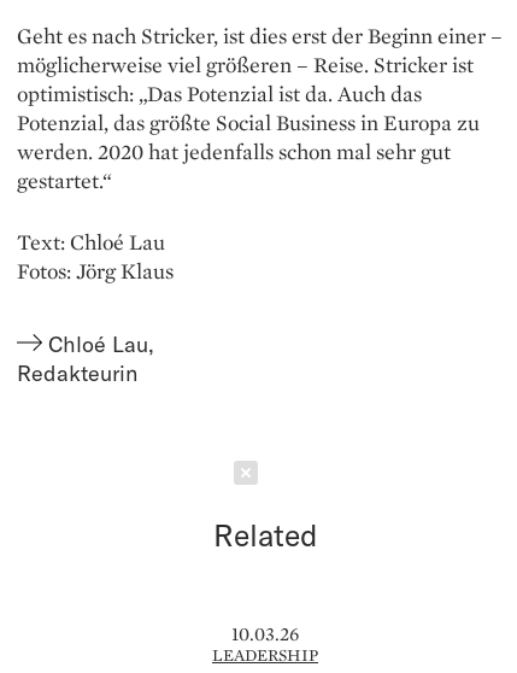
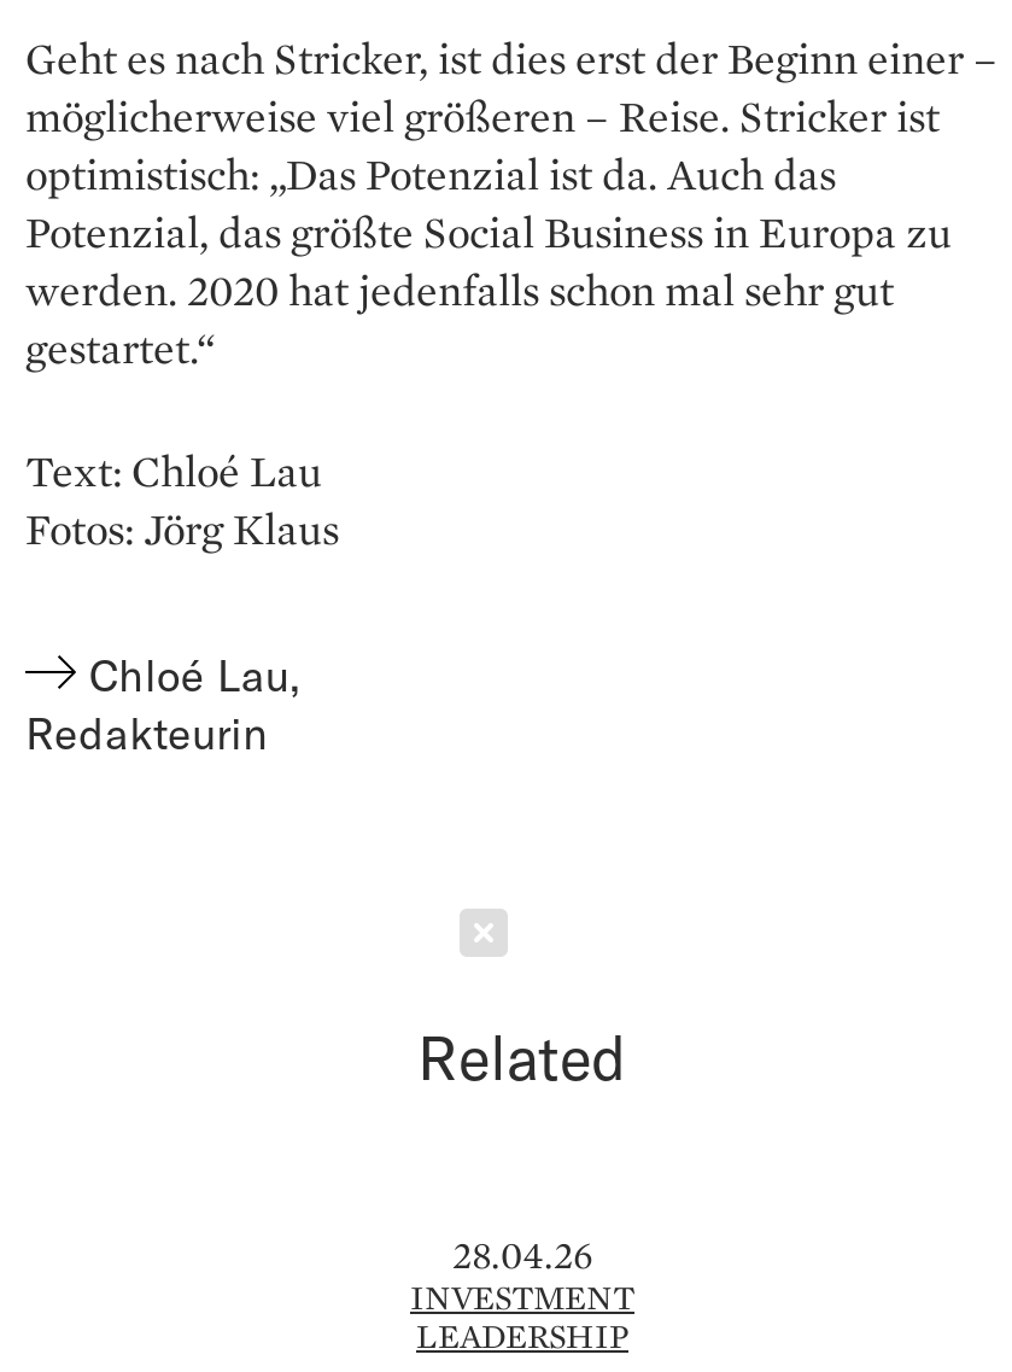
[231,621,299,647] 10.03.26 -> [410,1230,634,1319] 28.04.26 | INVESTMENT

